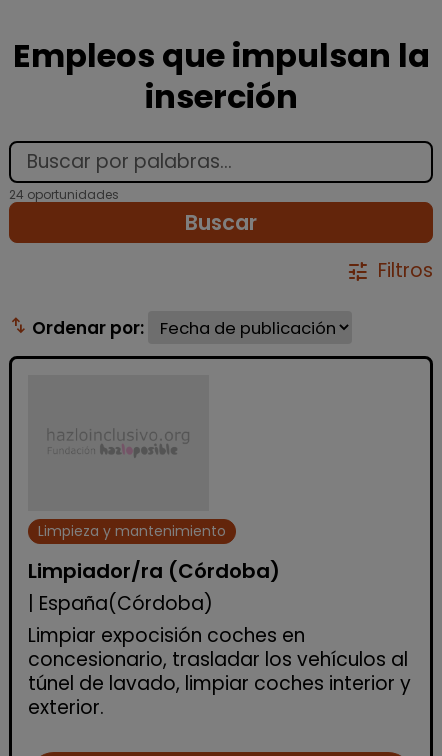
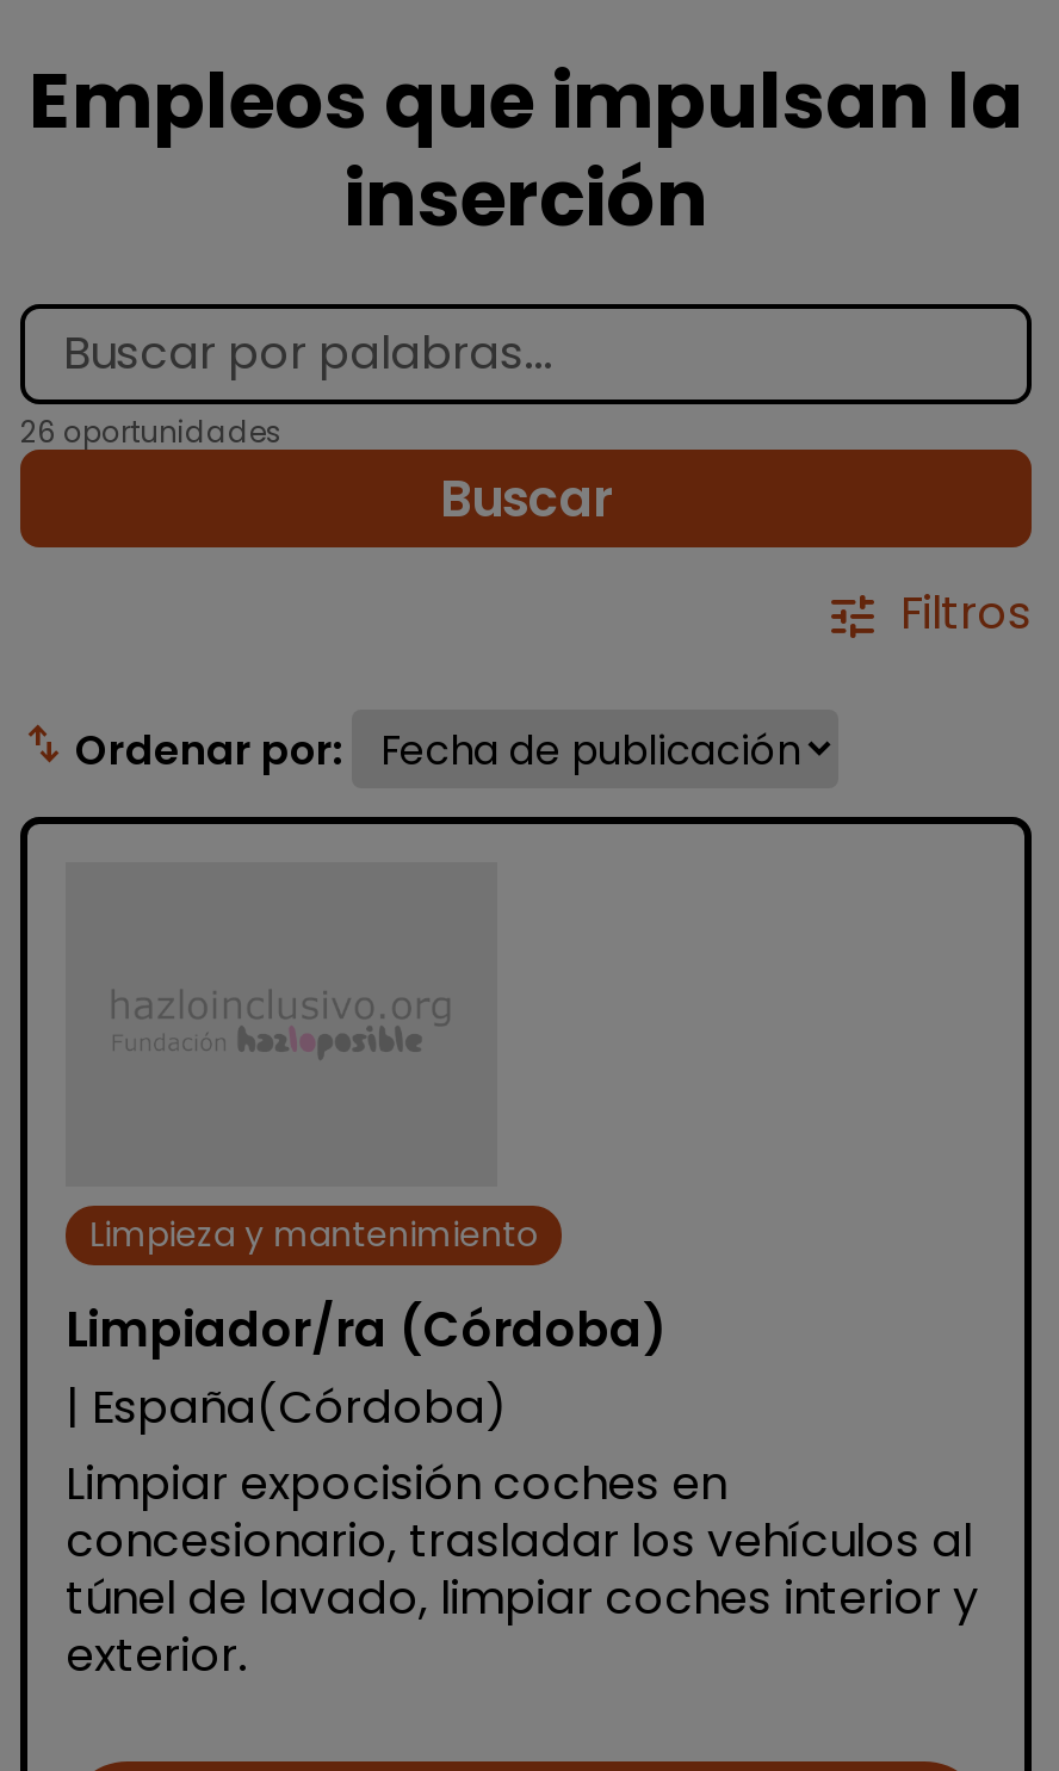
[9,186,119,203] 24 oportunidades -> [20,411,283,452] 26 oportunidades

